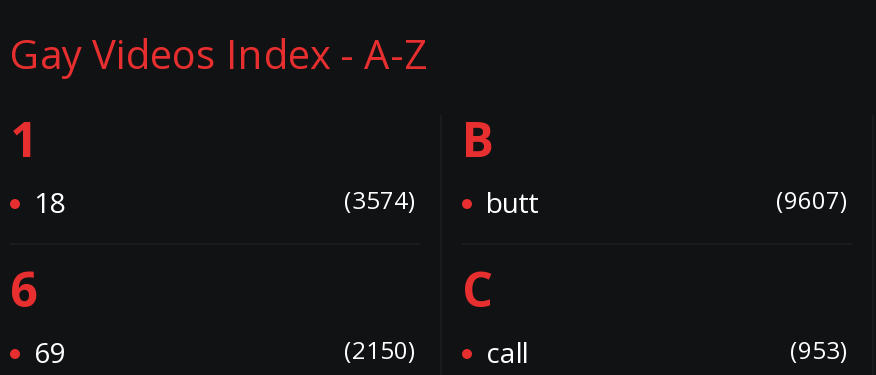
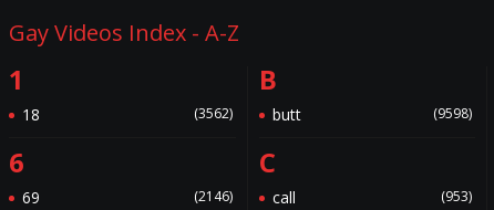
[344,182,414,216] (3574) -> [194,104,233,122] (3562)
[776,182,846,216] (9607) -> [433,104,472,122] (9598)
[344,332,414,366] (2150) -> [194,186,233,205] (2146)

